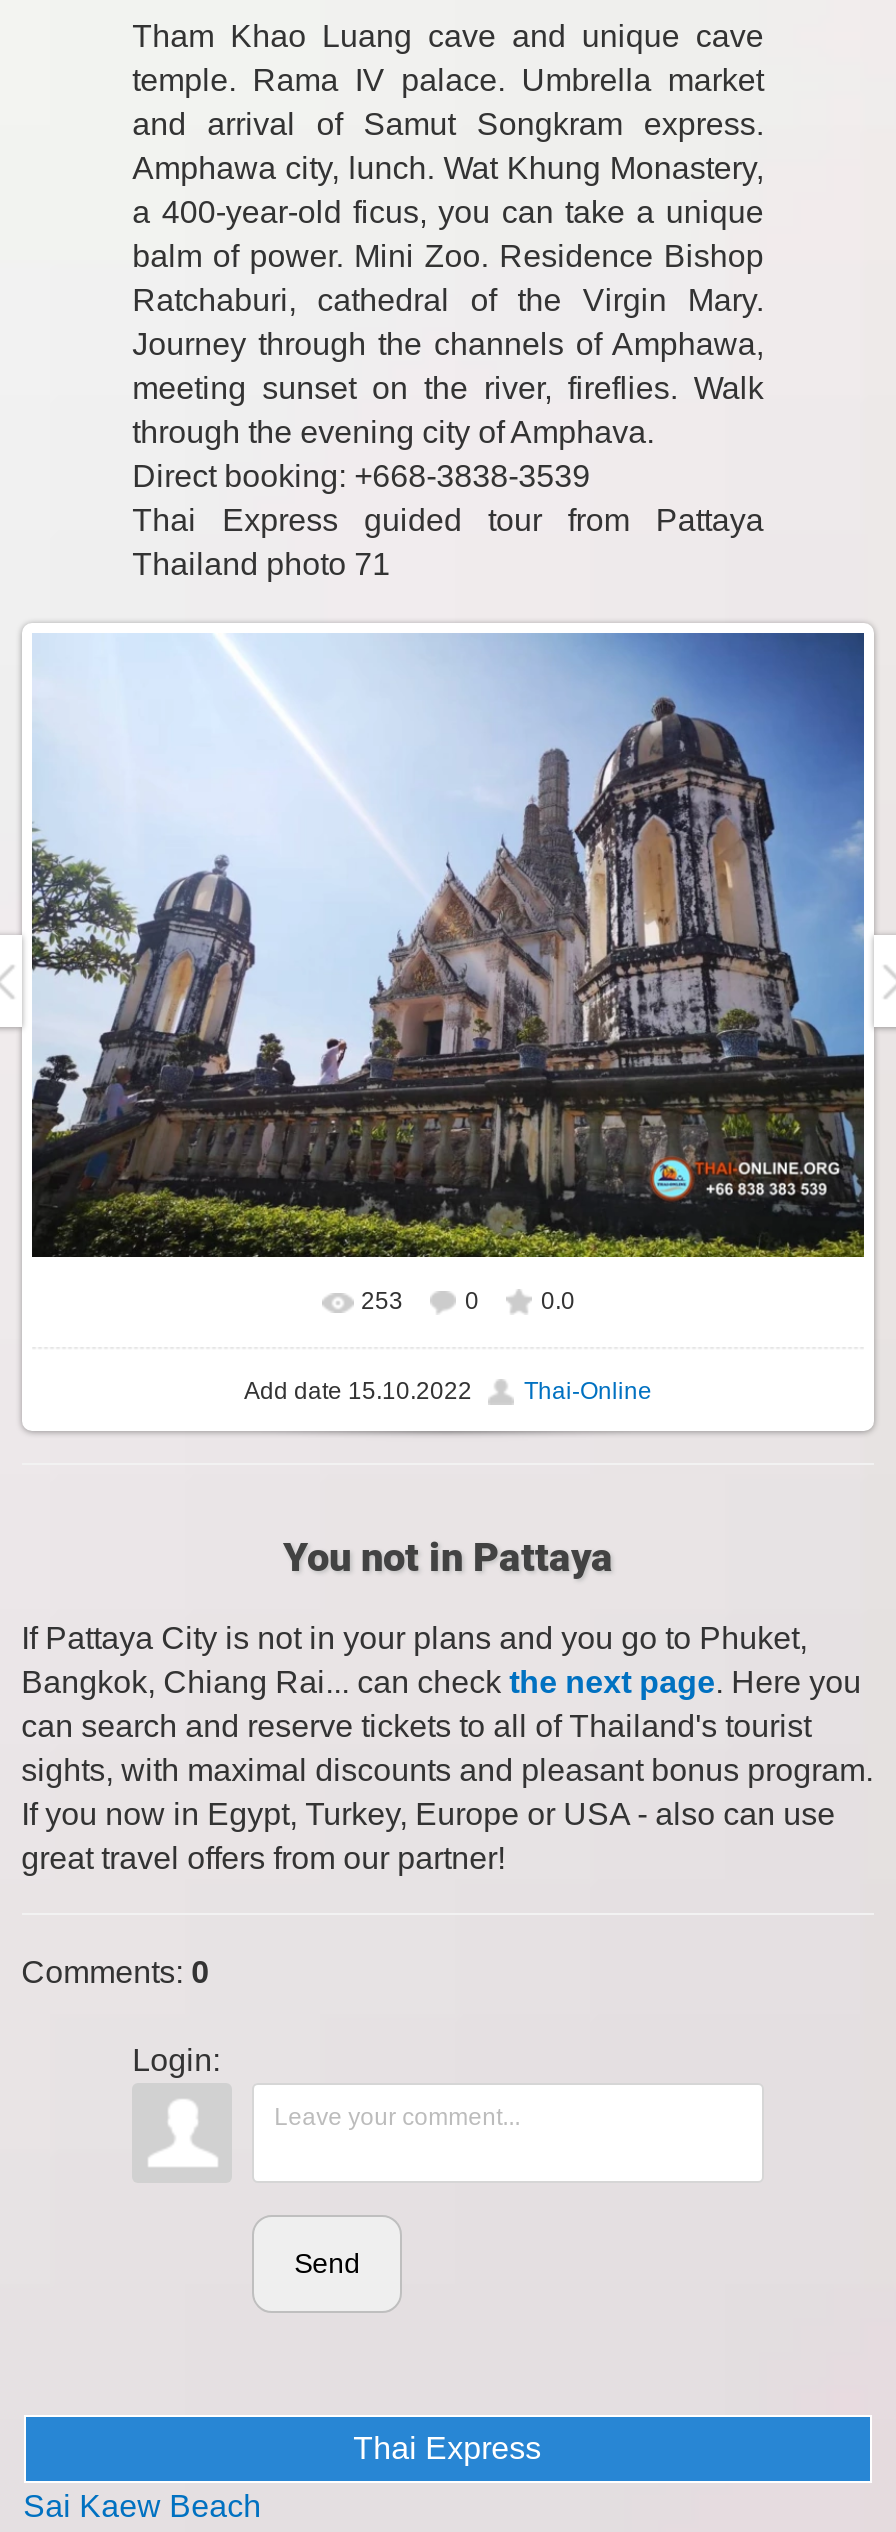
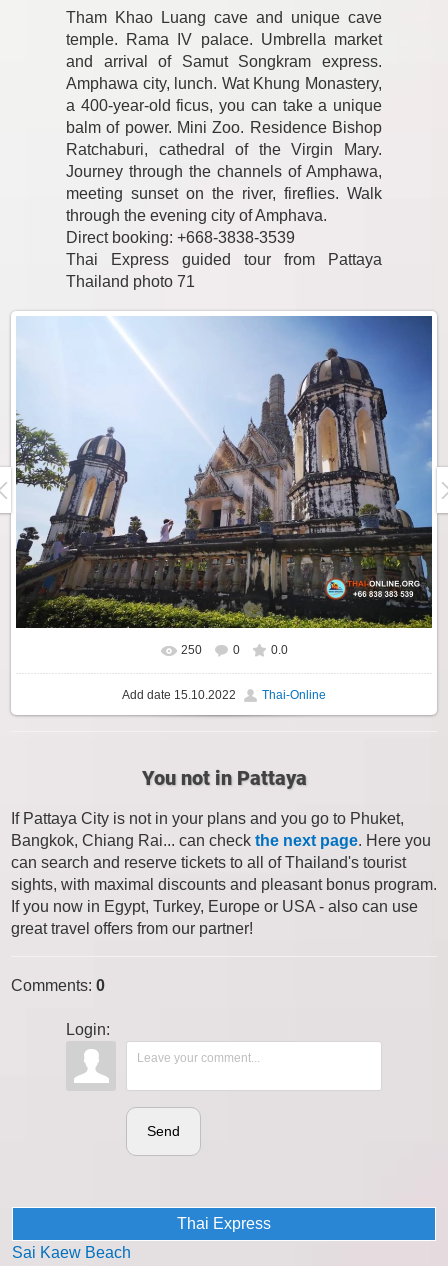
[361,1288,403,1316] 253 -> [180,643,201,657] 250

